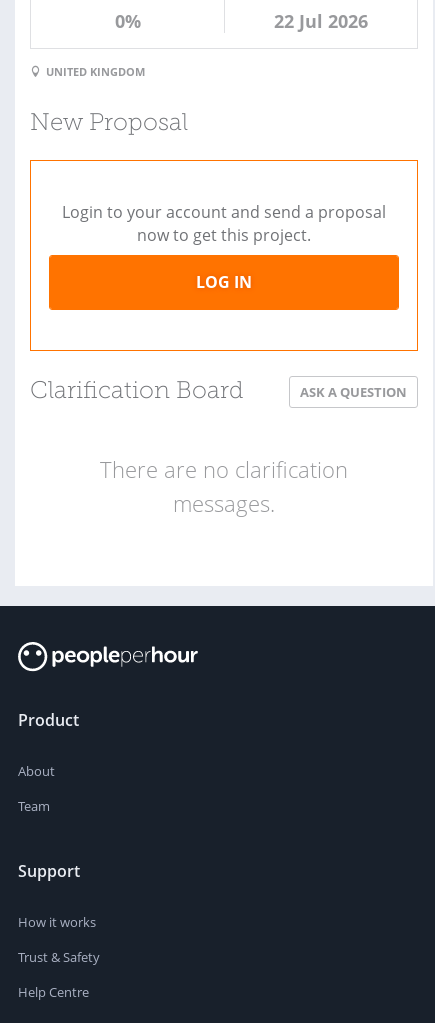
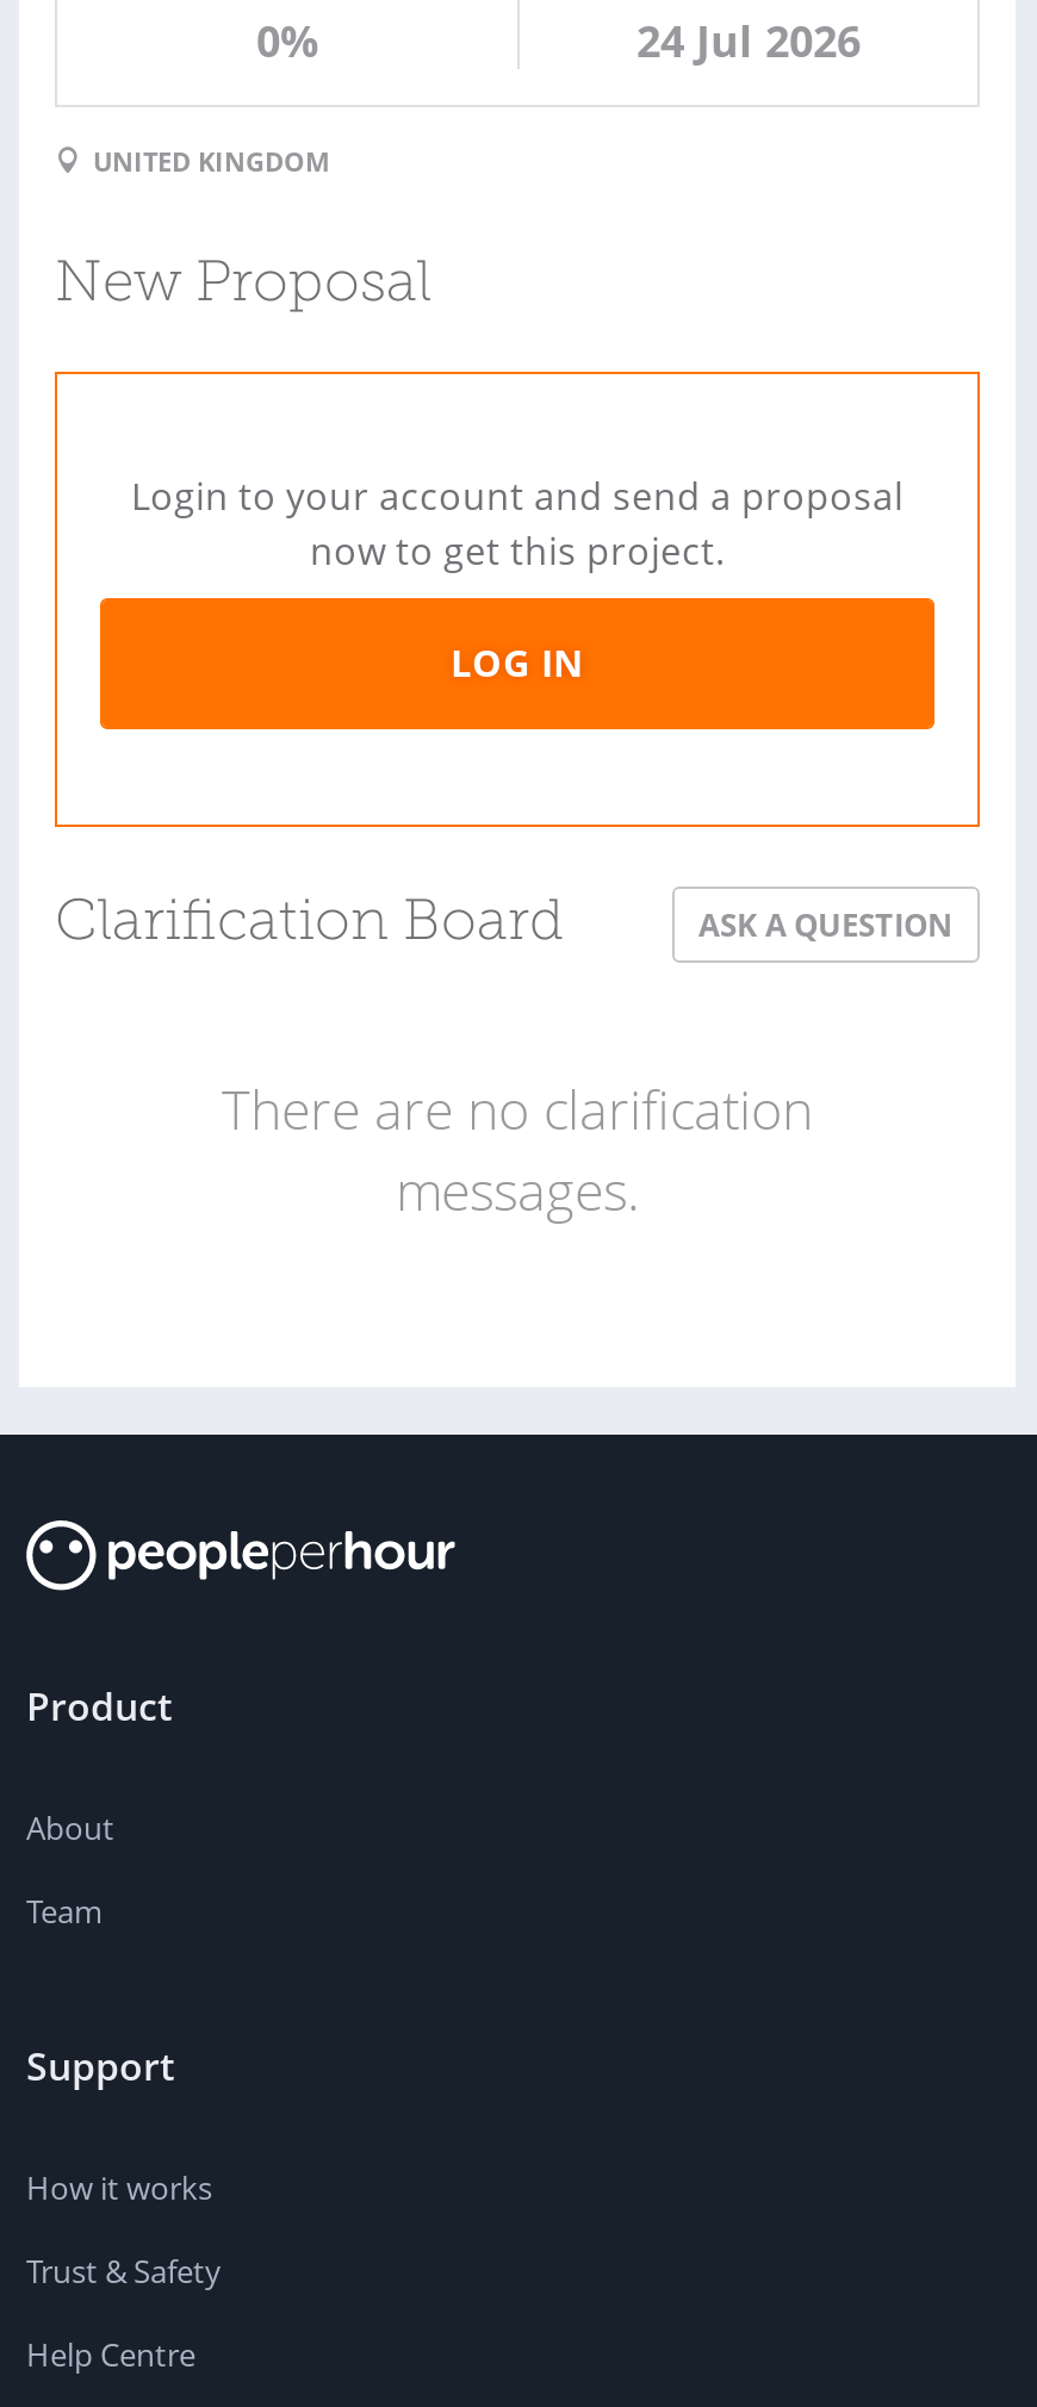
[274,9,368,33] 22 Jul 2026 -> [637,12,861,69] 24 Jul 2026

